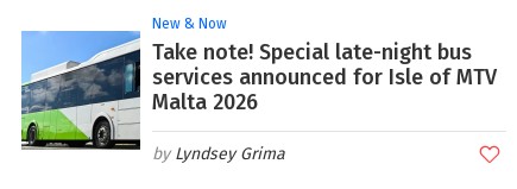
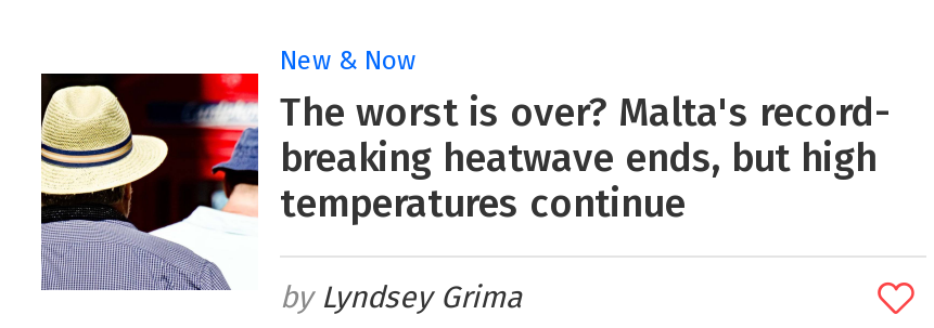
[20,30,497,151] [image] | Take note! Special late-night bus | services announced for Isle of MTV | Malta 2026 -> [39,71,890,290] [image] | The worst is over? Malta's record- | breaking heatwave ends, but high | temperatures continue

